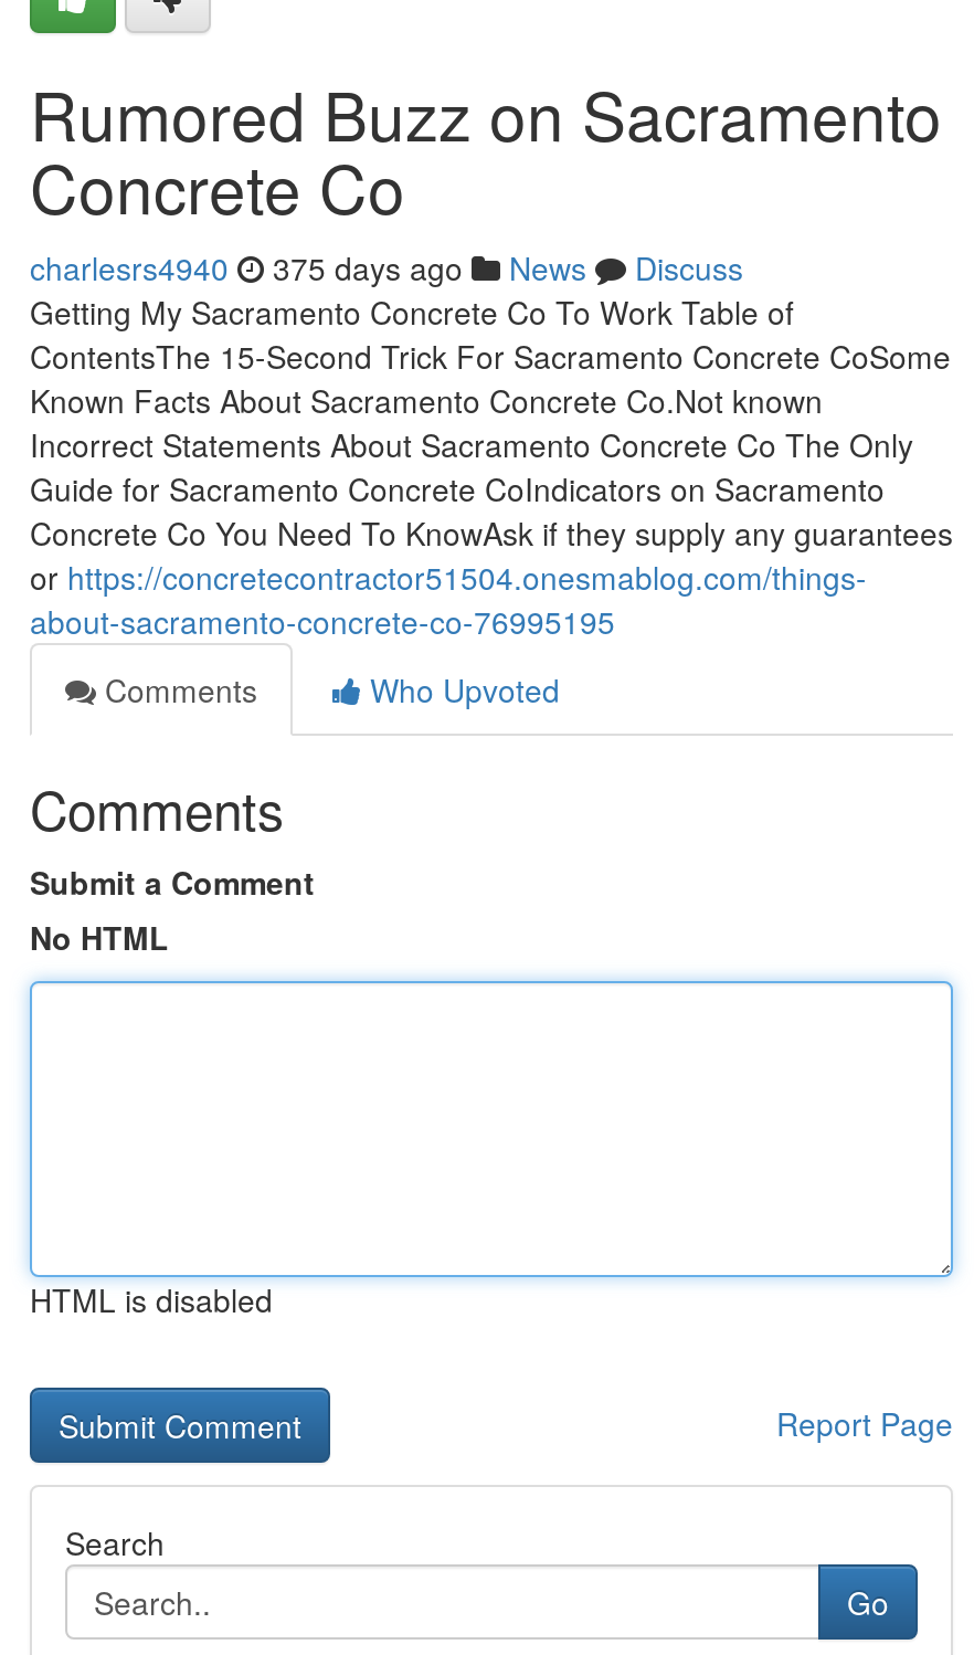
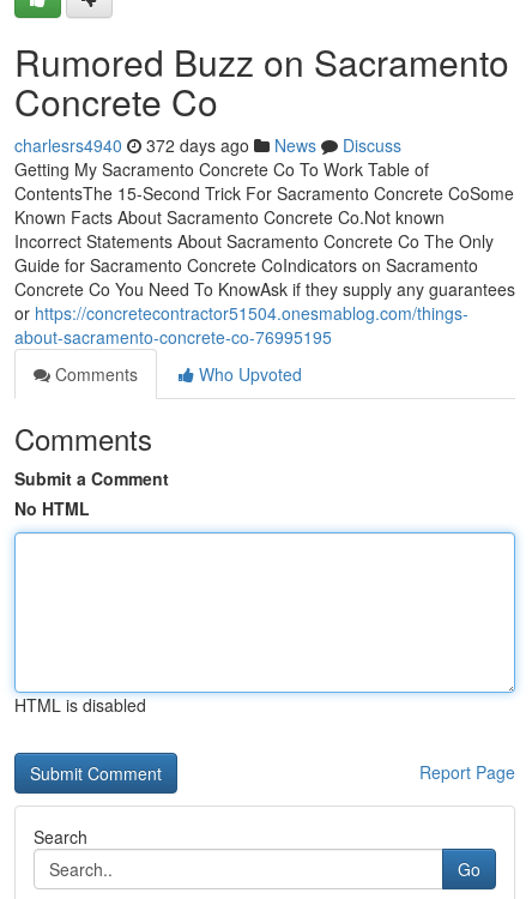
[30,245,743,289] charlesrs4940 375 days ago News Discuss -> [14,133,401,157] charlesrs4940 372 days ago News Discuss

